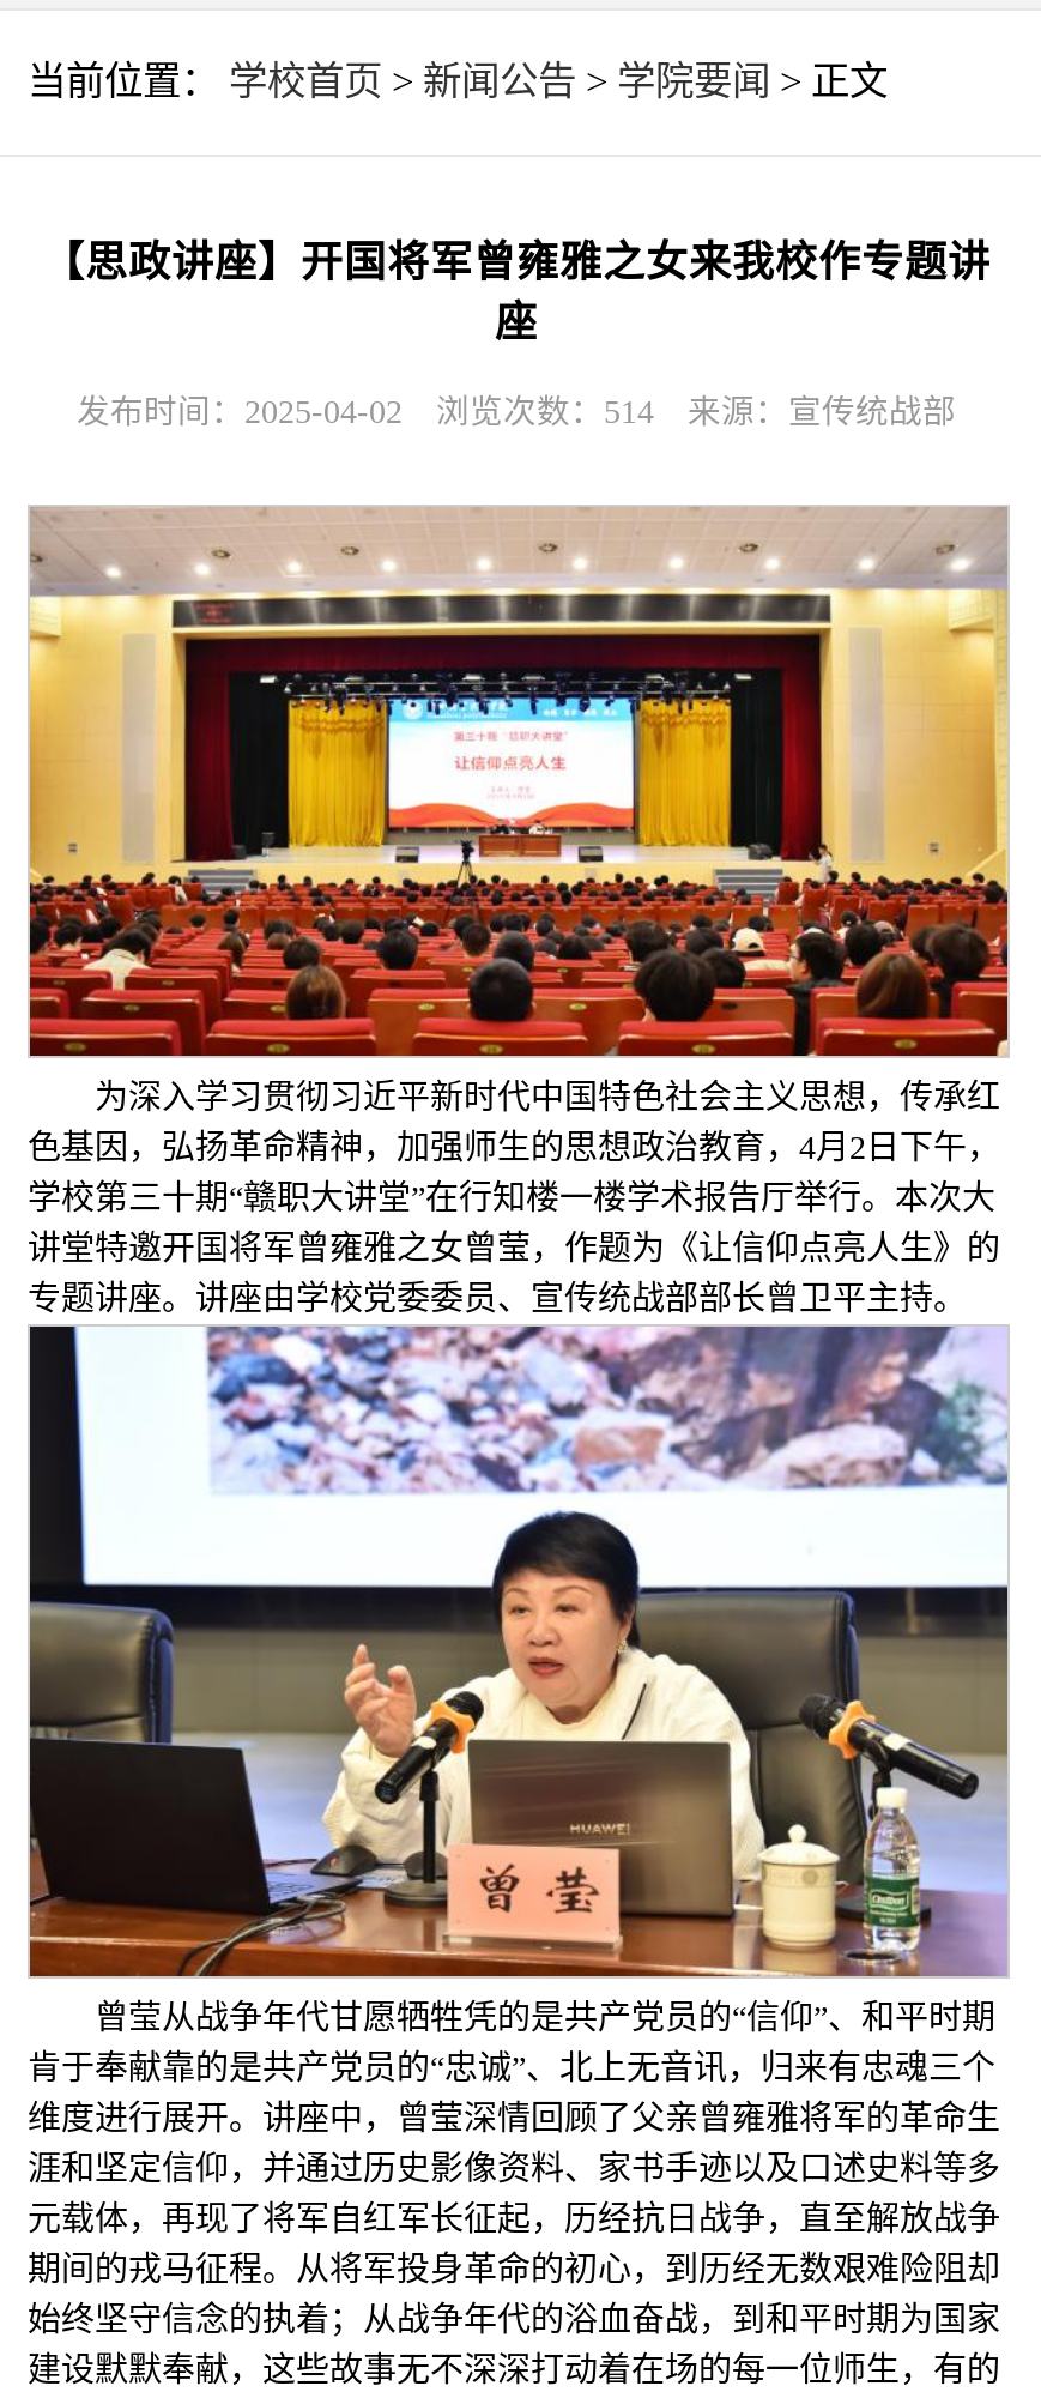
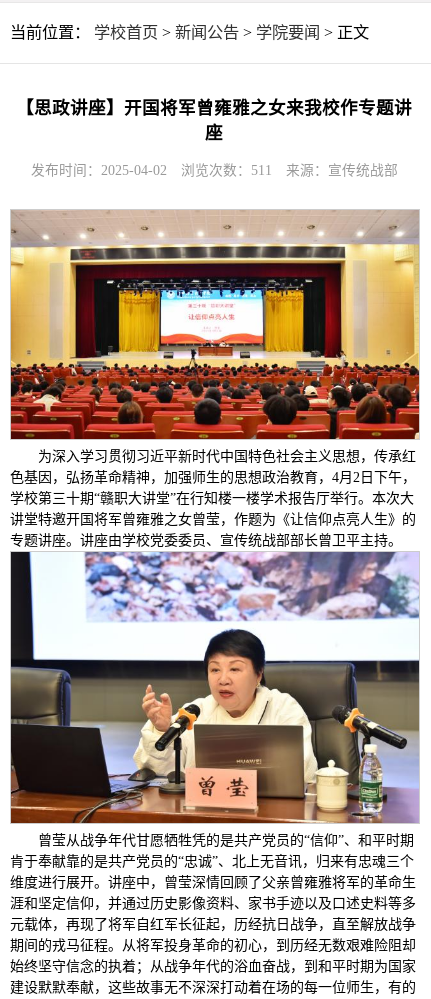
[77,394,956,430] 发布时间：2025-04-02 浏览次数：514 来源：宣传统战部 -> [30,163,397,178] 发布时间：2025-04-02 浏览次数：511 来源：宣传统战部

